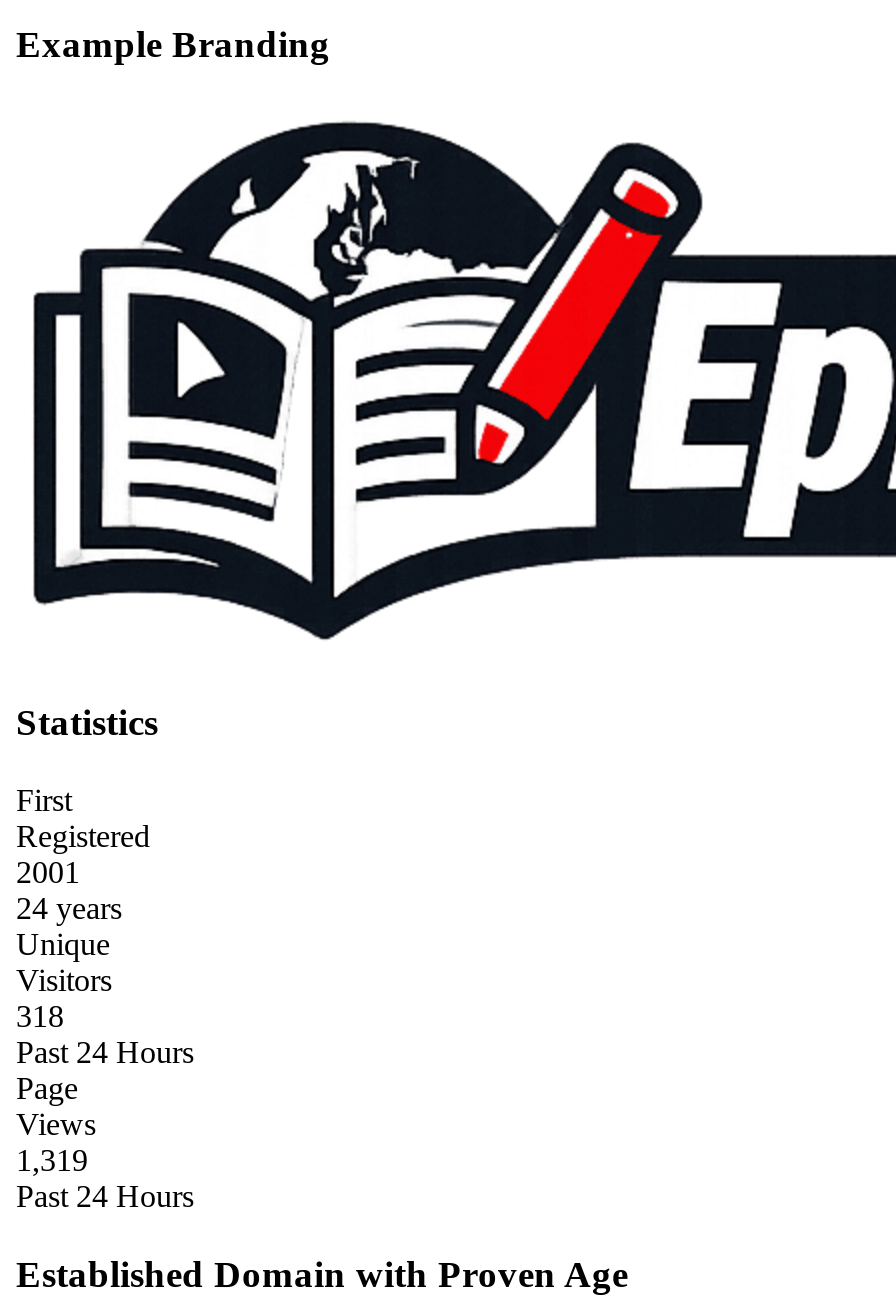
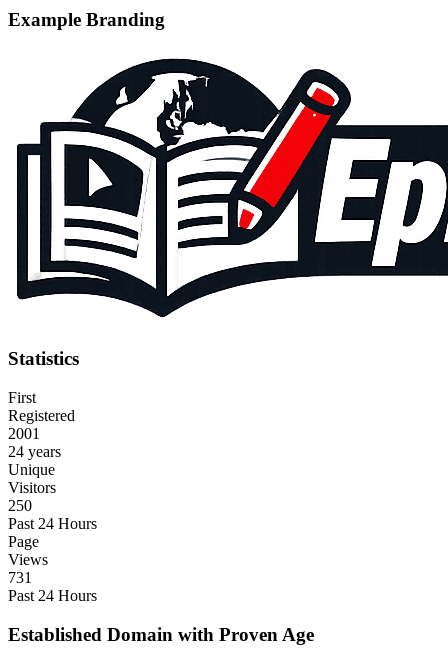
[16,999,64,1033] 318 -> [8,497,32,514] 250
[16,1143,88,1177] 1,319 -> [8,569,32,586] 731

